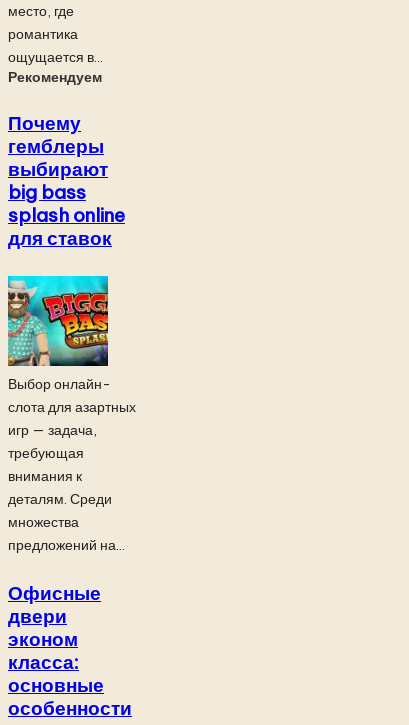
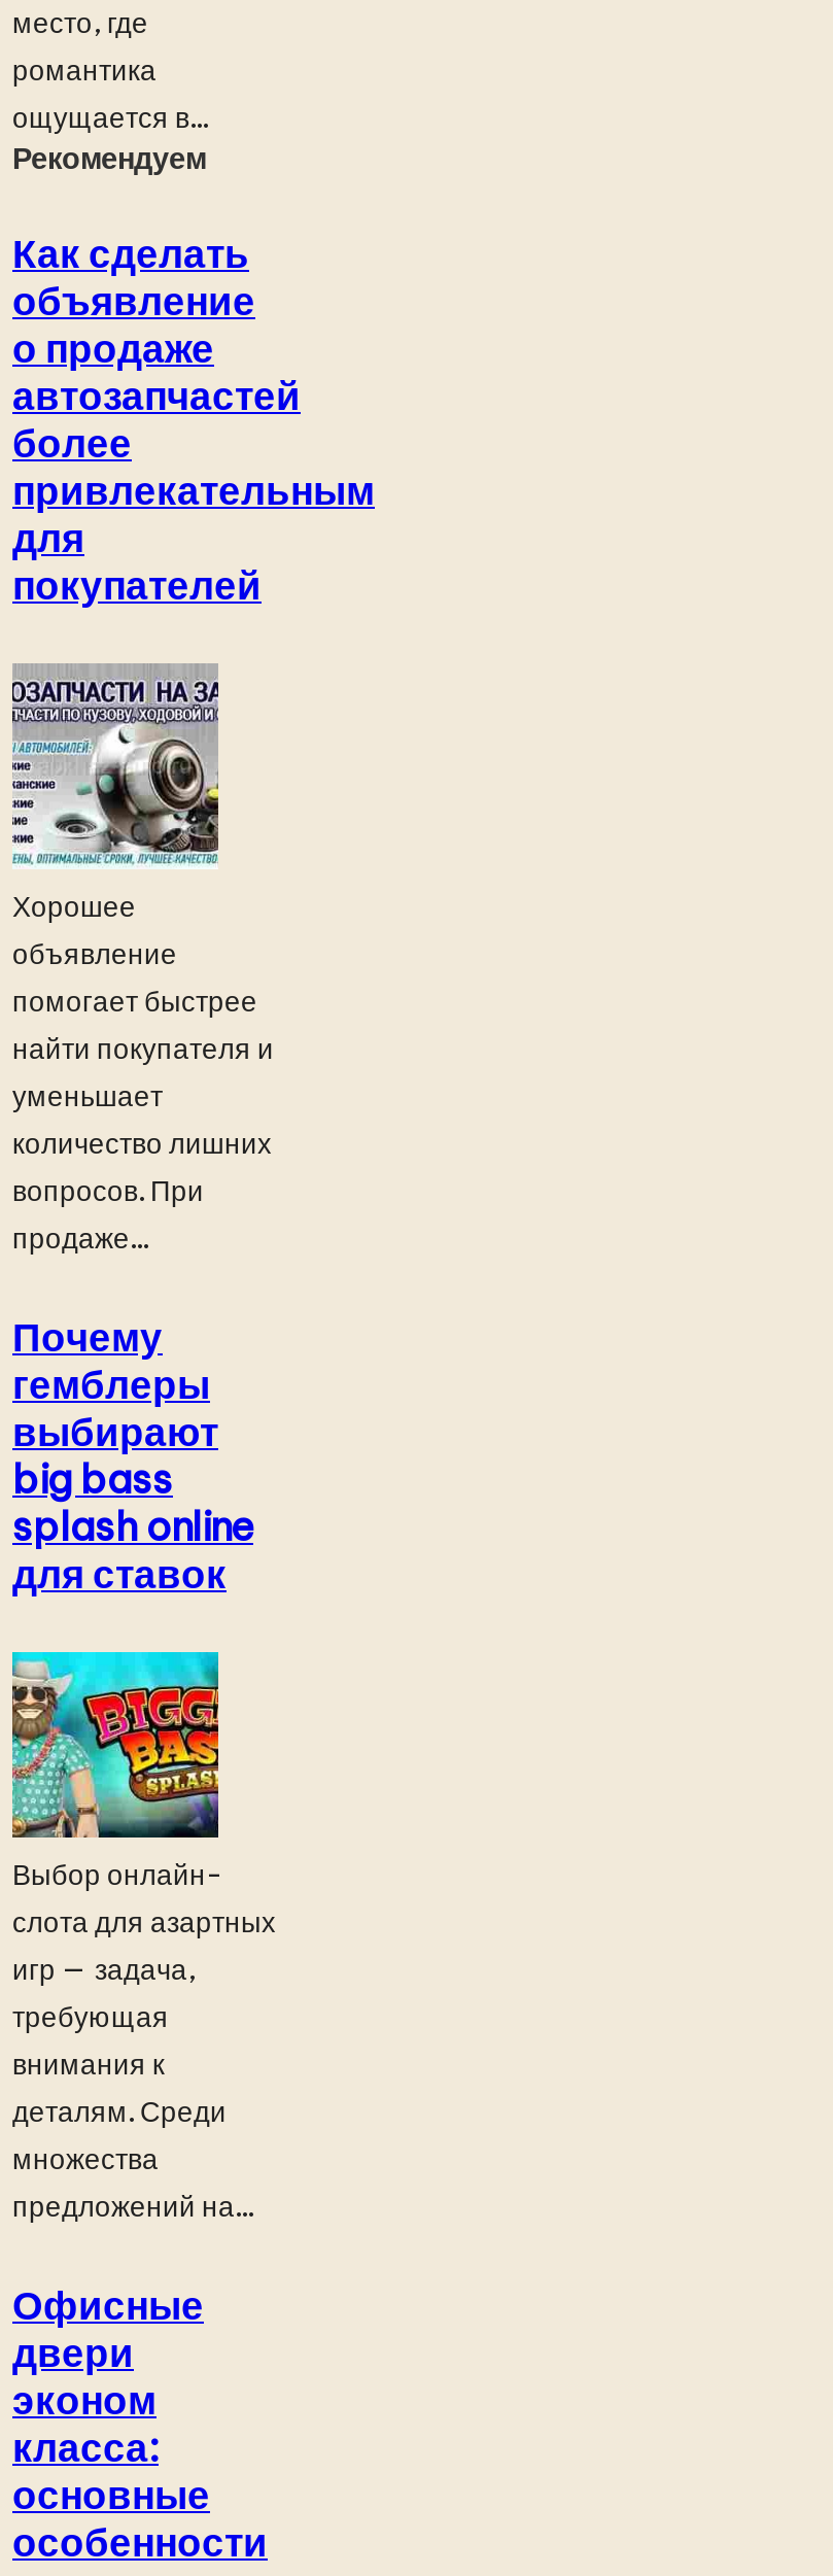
none -> [10,661,274,1256] [image] | Хорошее | объявление | помогает быстрее | найти покупателя и | уменьшает | количество лишних | вопросов. При | продаже...
none -> [12,229,375,610] Как сделать | объявление | о продаже | автозапчастей | более | привлекательным | для | покупателей

